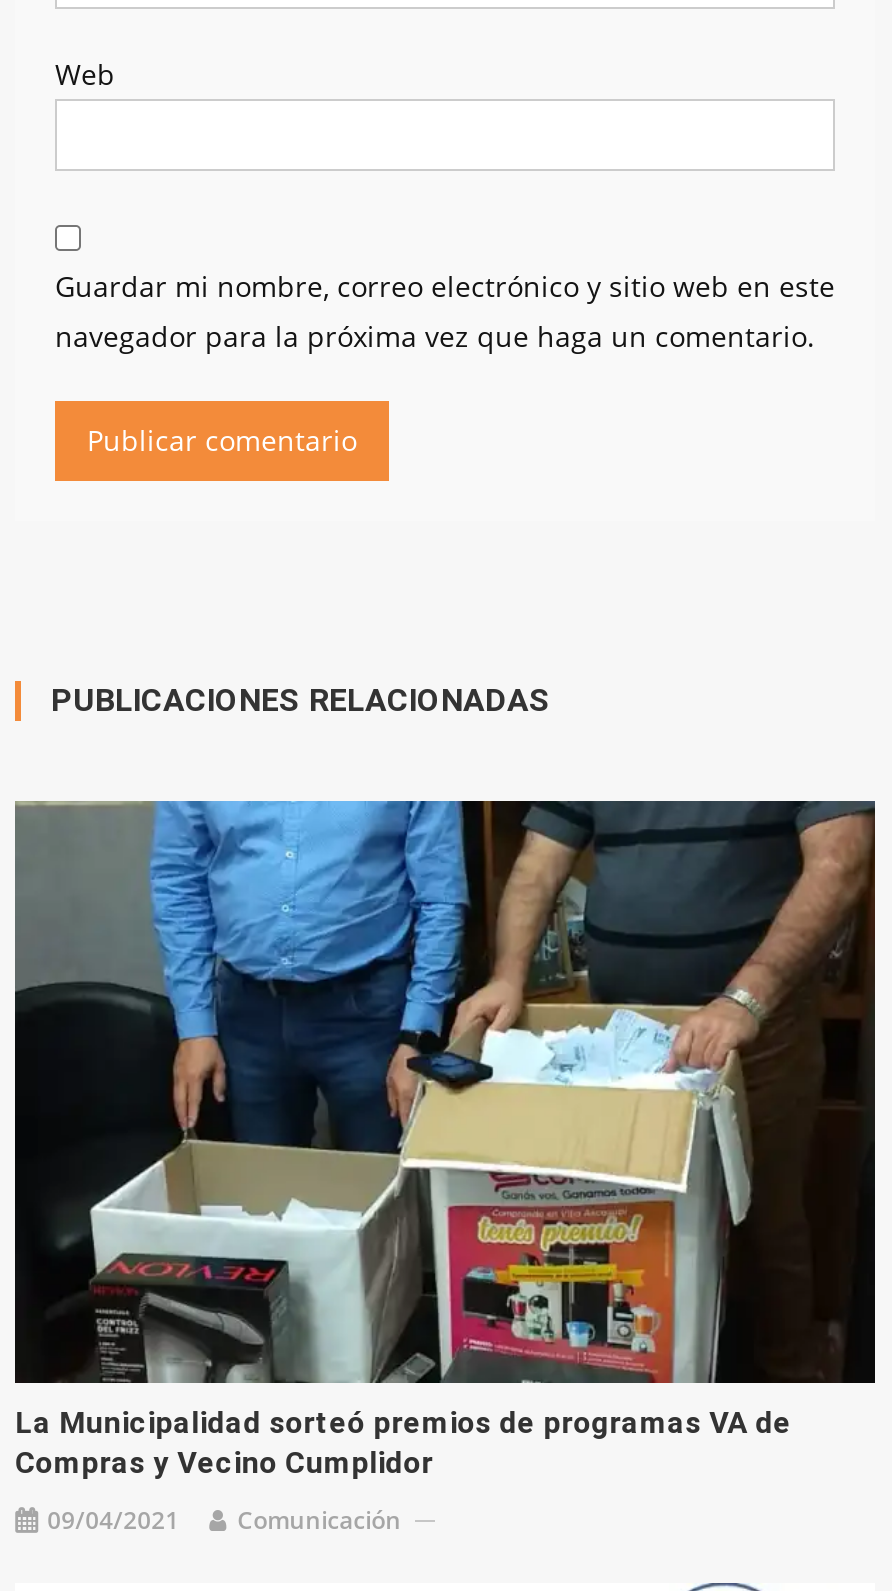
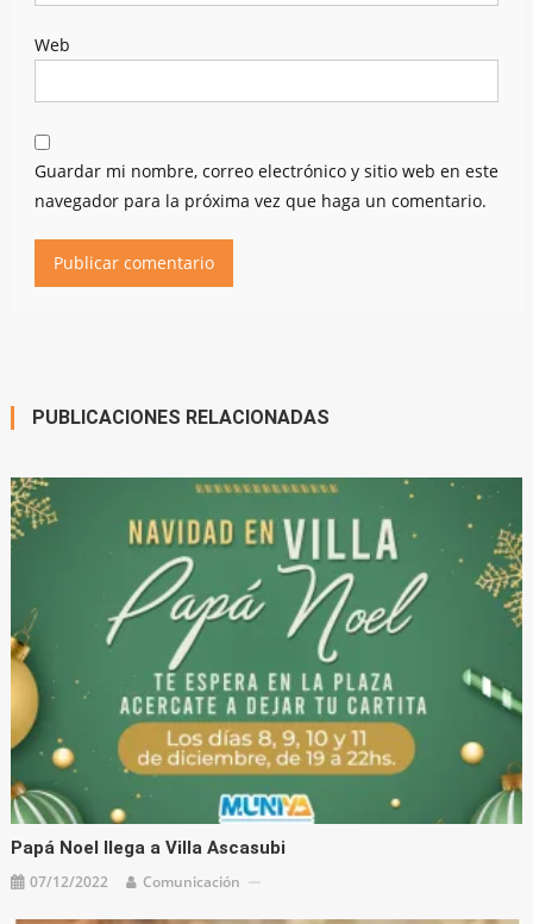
[13,799,877,1482] [image] | La Municipalidad sorteó premios de programas VA de | Compras y Vecino Cumplidor -> [10,476,523,859] [image] | Papá Noel llega a Villa Ascasubi
[47,1504,401,1538] 09/04/2021 Comunicación -> [30,872,240,892] 07/12/2022 Comunicación

